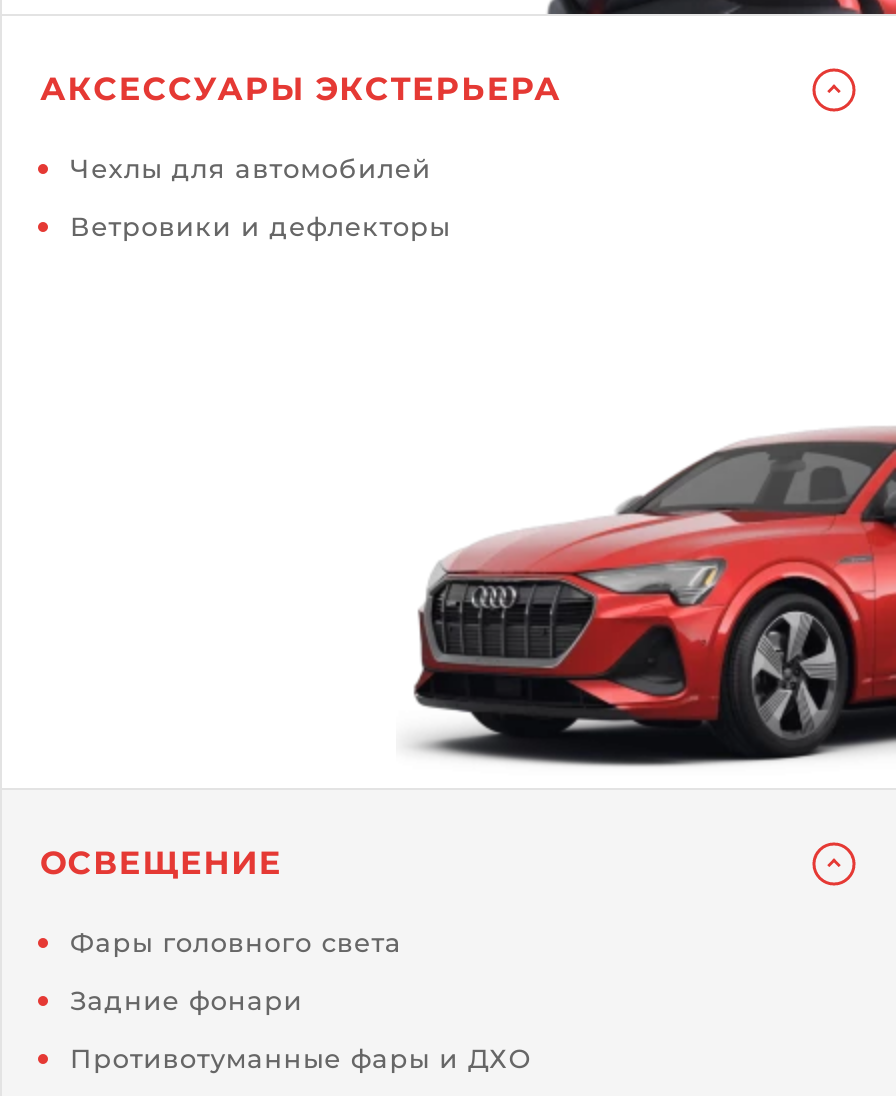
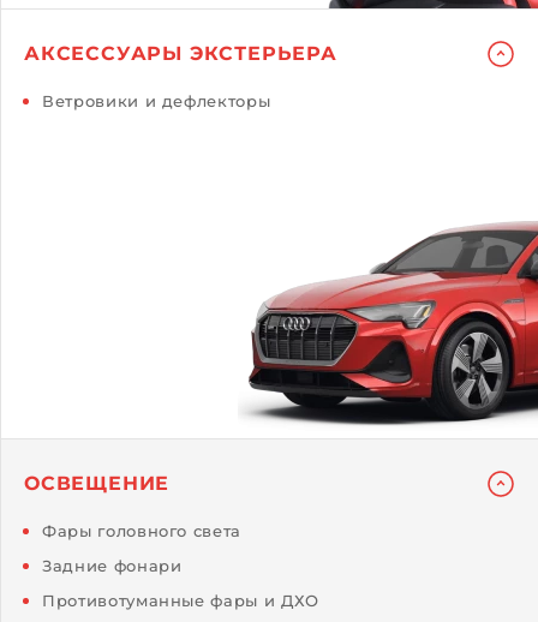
[70,153,431,185] Чехлы для автомобилей -> none

